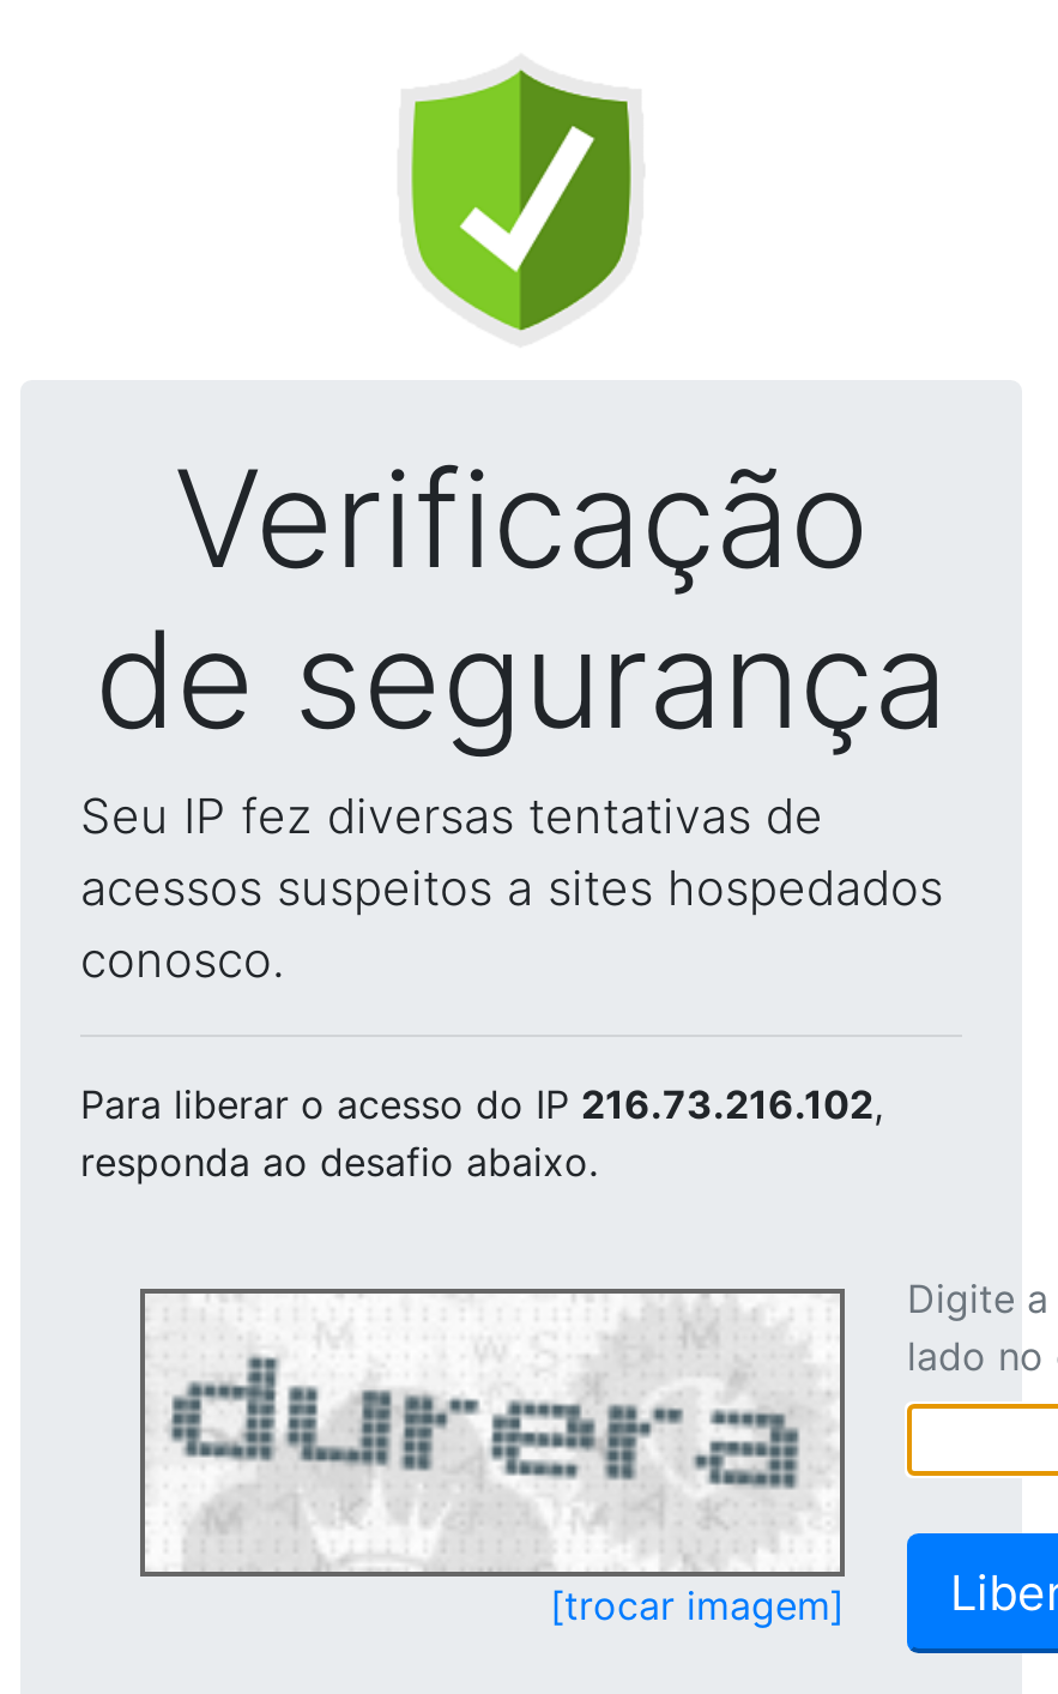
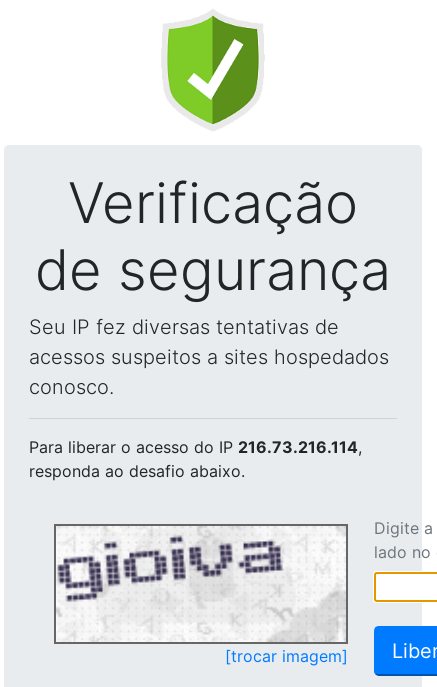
[80,1080,883,1128] Para liberar o acesso do IP 216.73.216.102, -> [29,437,362,457] Para liberar o acesso do IP 216.73.216.114,
[147,1318,835,1569] [image] -> [58,529,343,640] [image]

